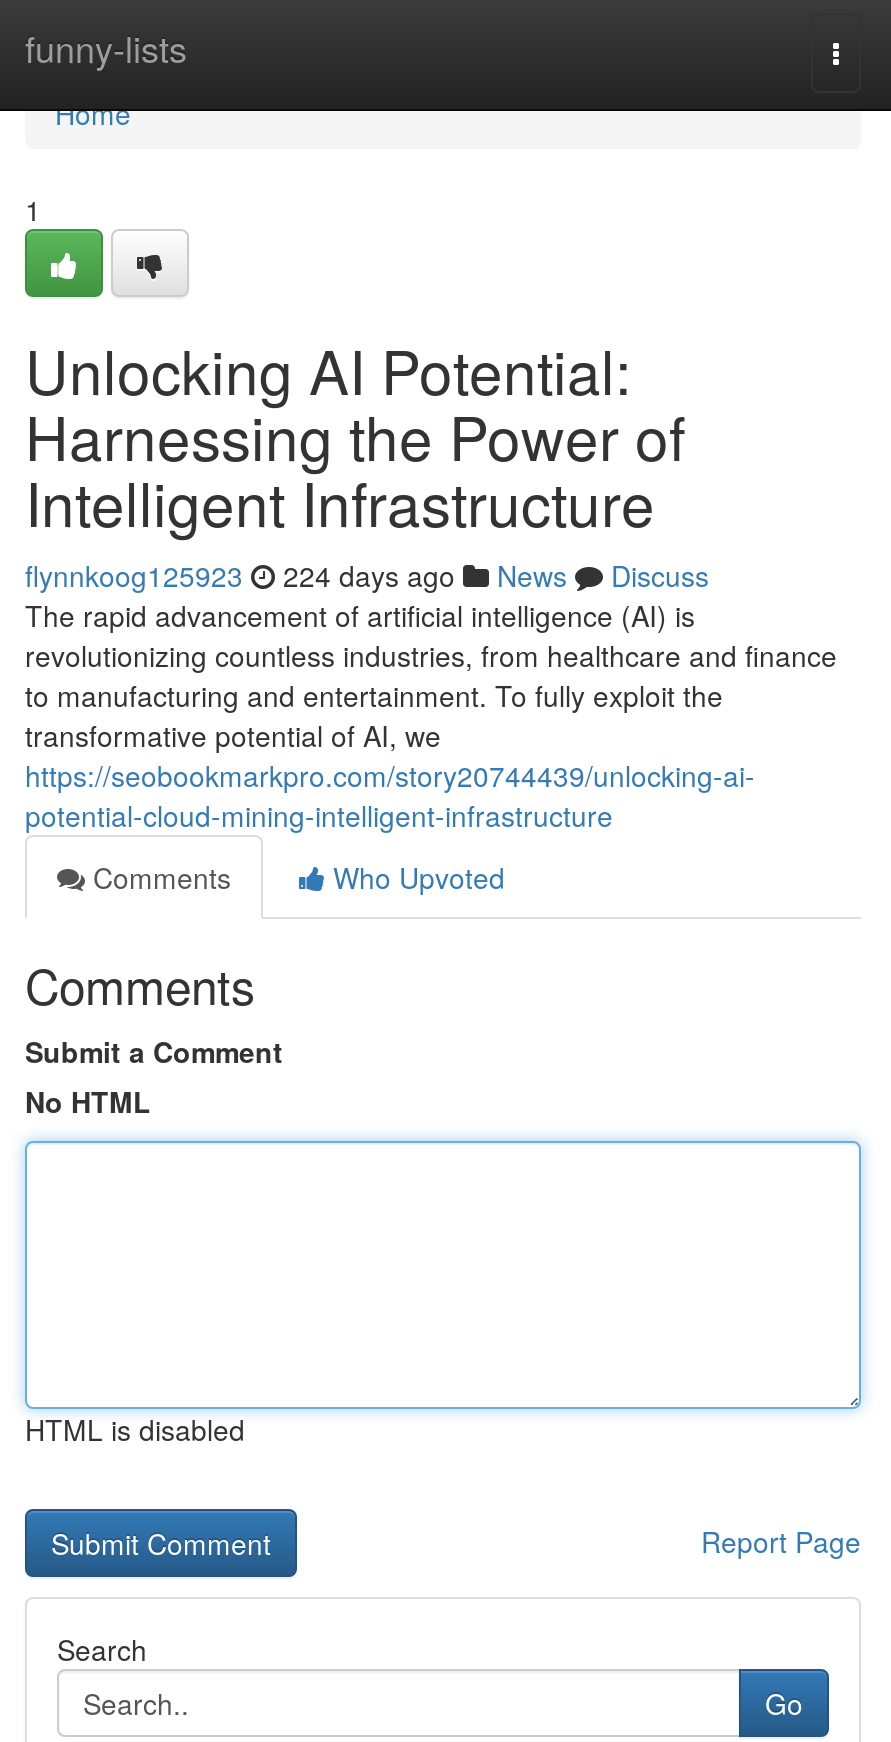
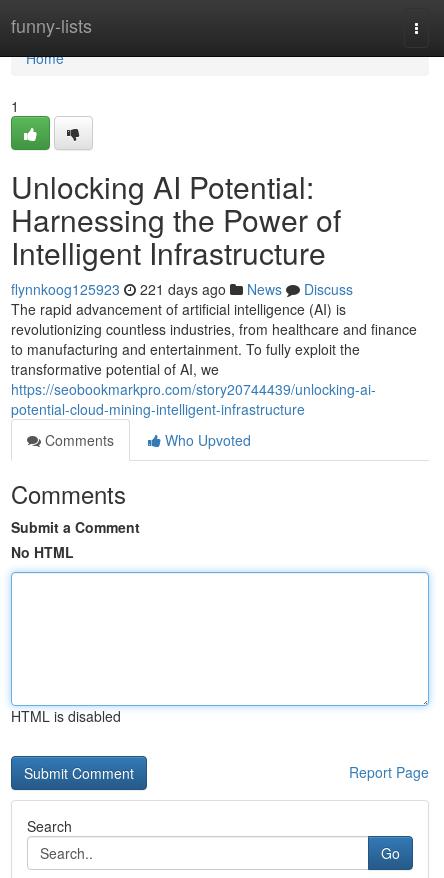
[25,555,709,595] flynnkoog125923 224 days ago News Discuss -> [11,279,353,299] flynnkoog125923 221 days ago News Discuss

